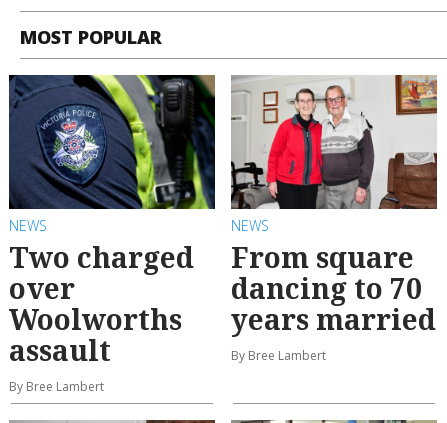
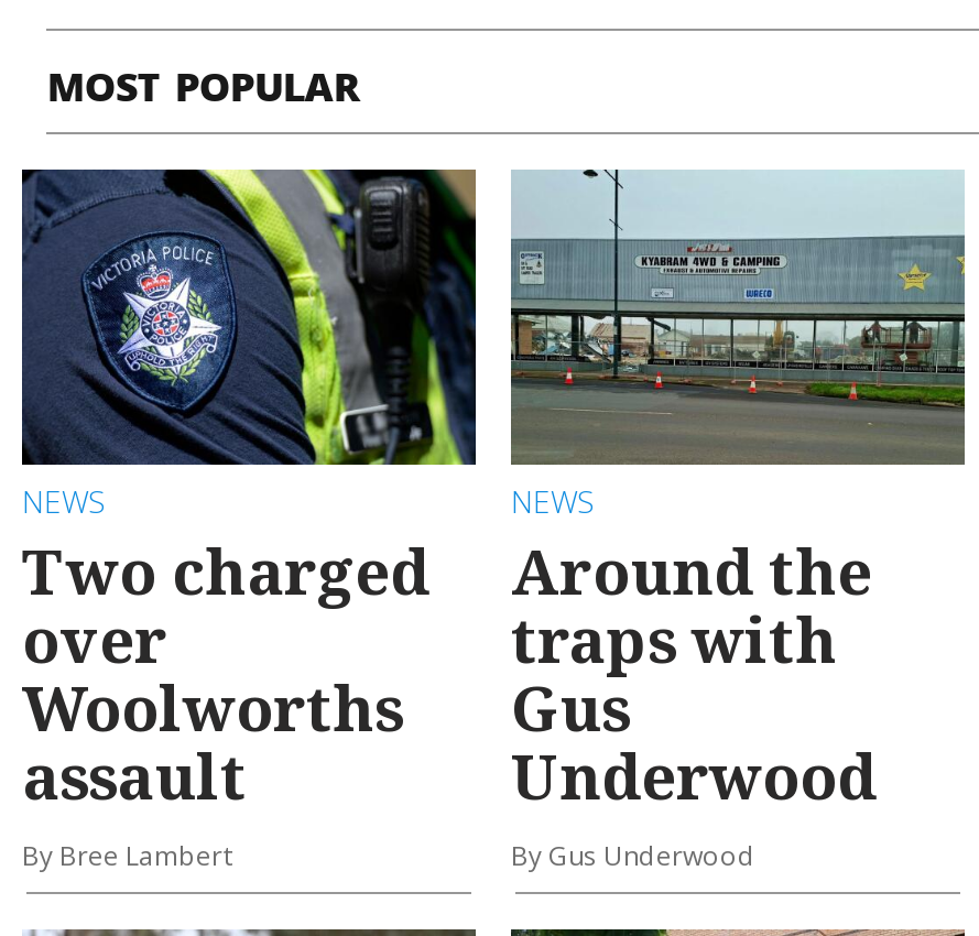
[231,74,438,364] [image] | From square | dancing to 70 | years married | By Bree Lambert -> [511,170,967,874] [image] | Around the | traps with | Gus | Underwood | By Gus Underwood

